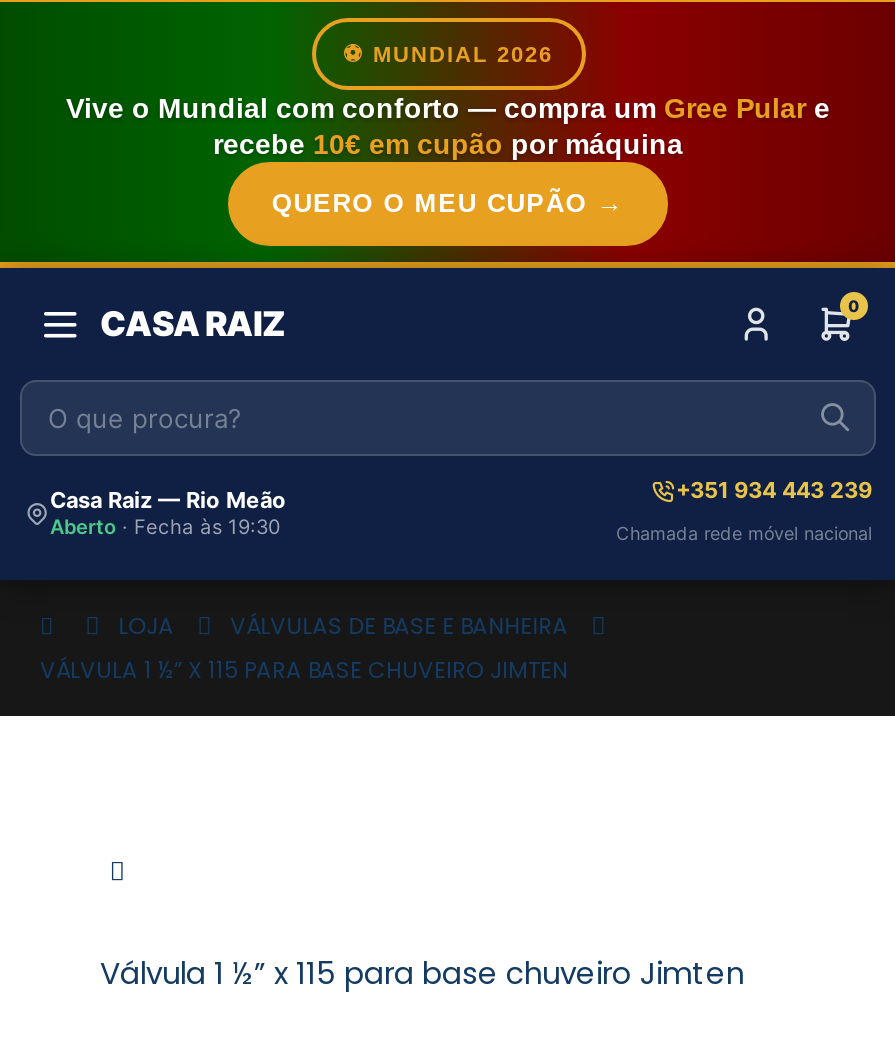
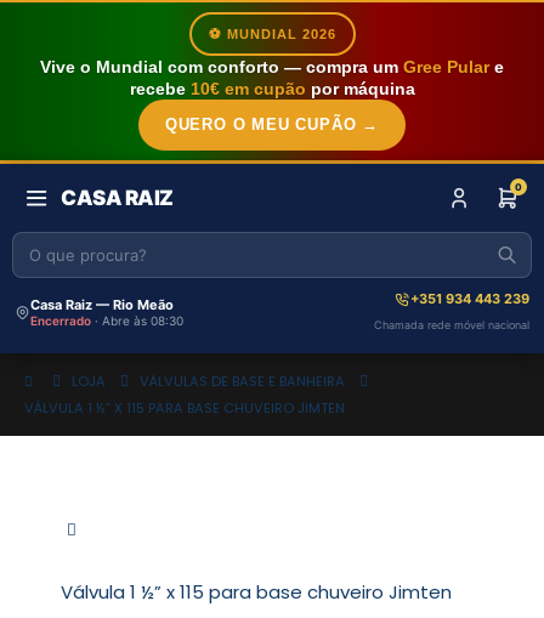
[50,513,280,537] Aberto · Fecha às 19:30 -> [30,313,183,327] Encerrado · Abre às 08:30

